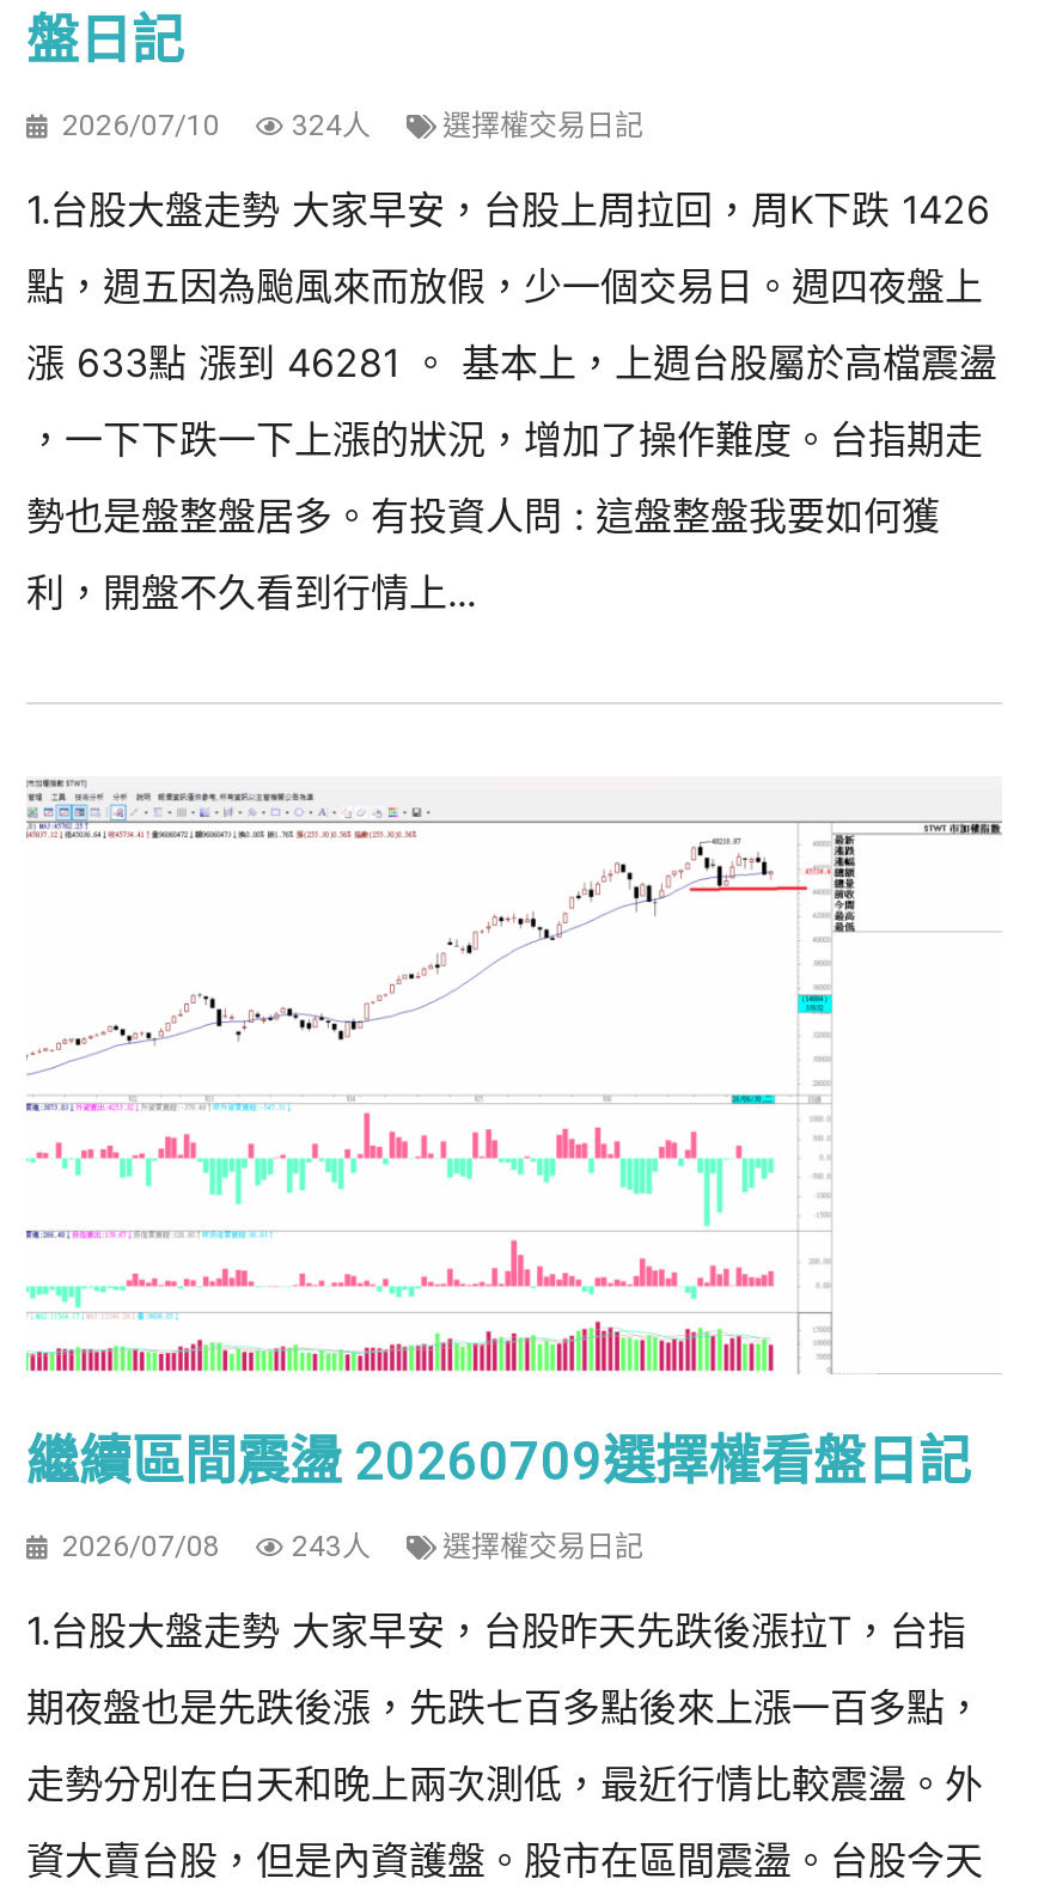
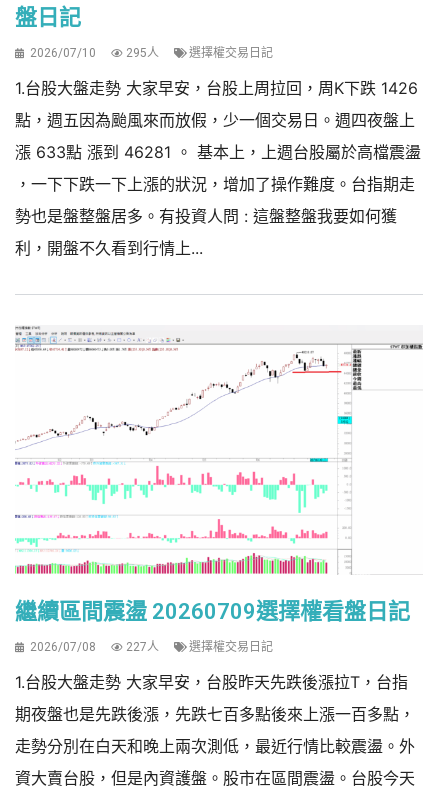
[292,109,371,142] 324人 -> [126,46,159,60] 295人
[292,1530,371,1563] 243人 -> [126,640,159,654] 227人

